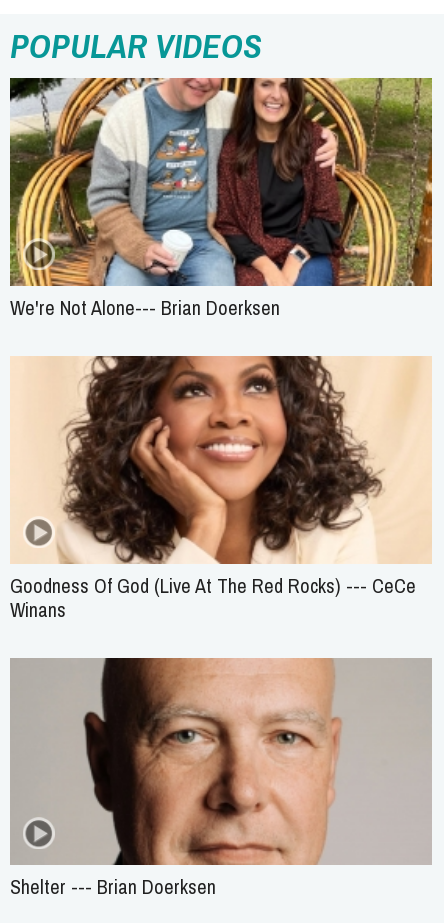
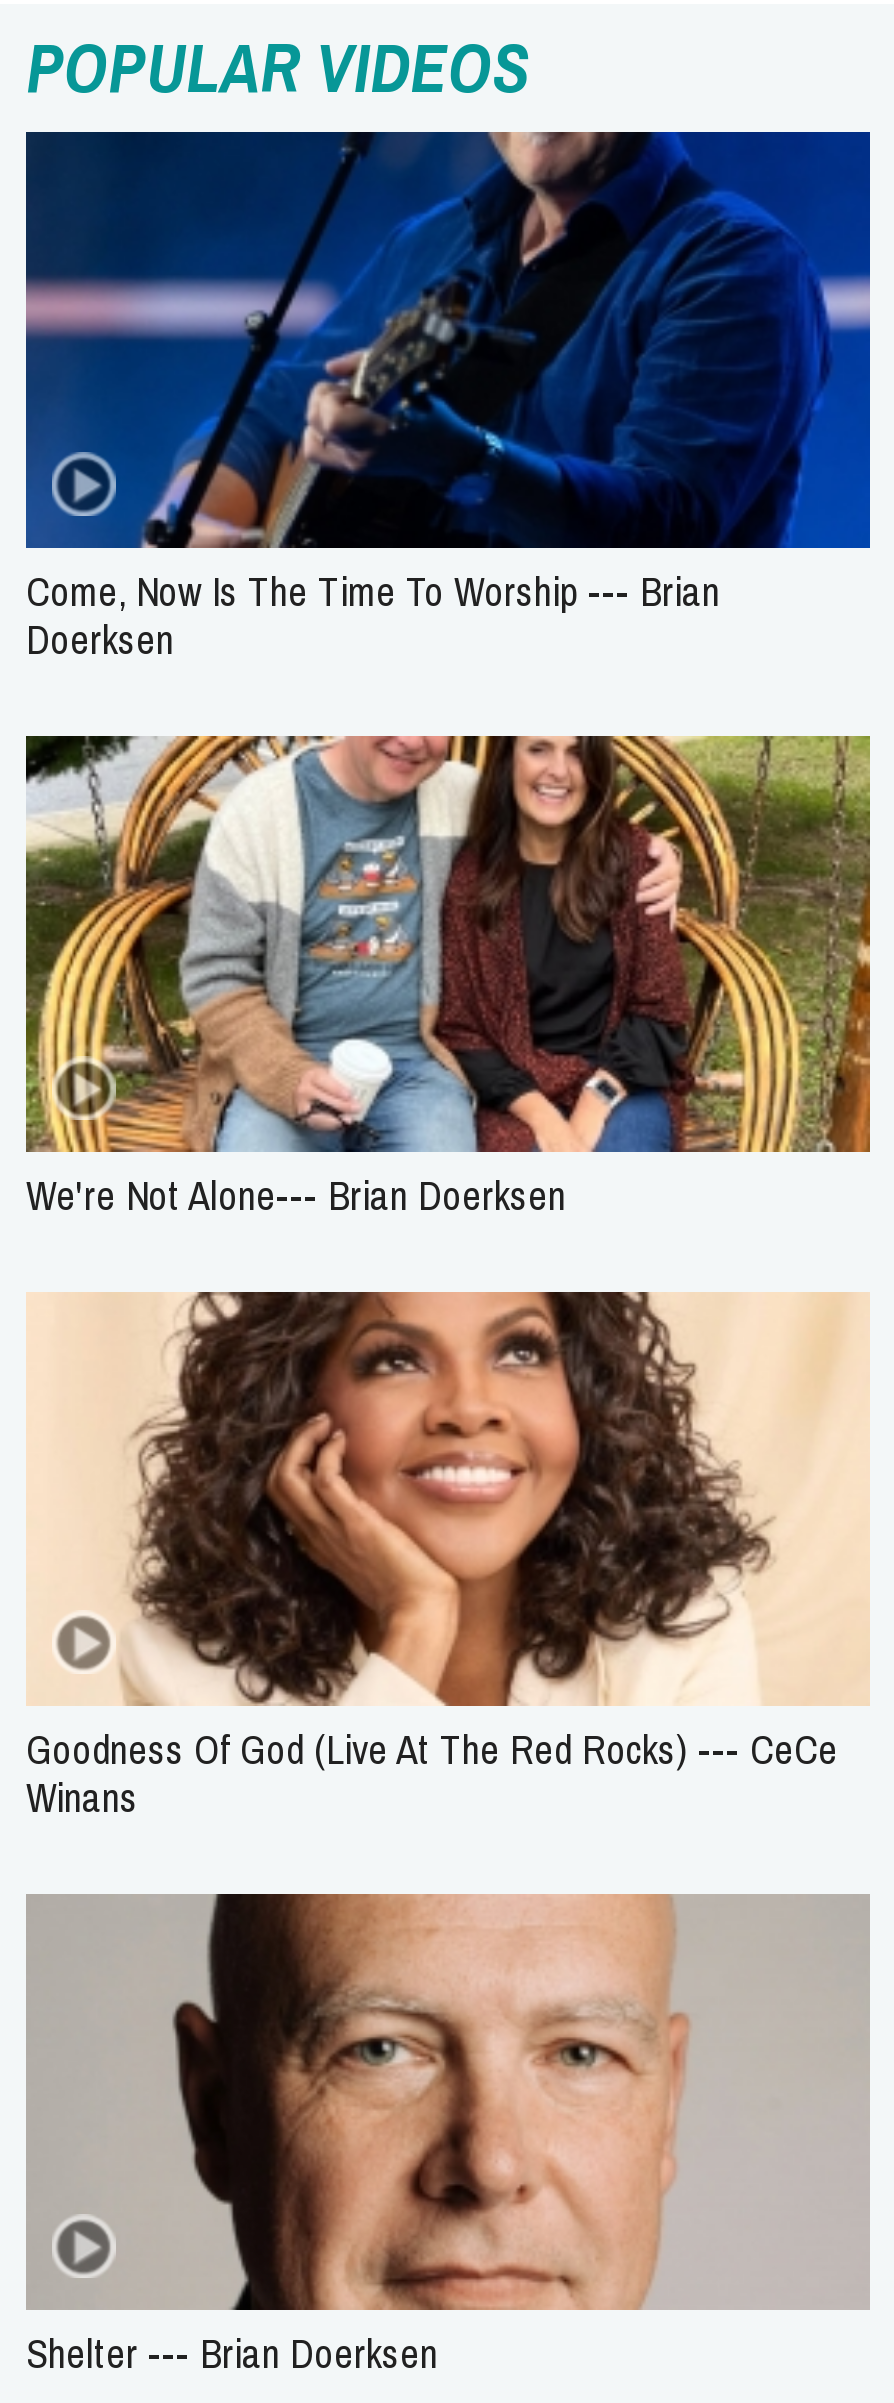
none -> [24,130,872,665] [image] | Come, Now Is The Time To Worship --- Brian | Doerksen

